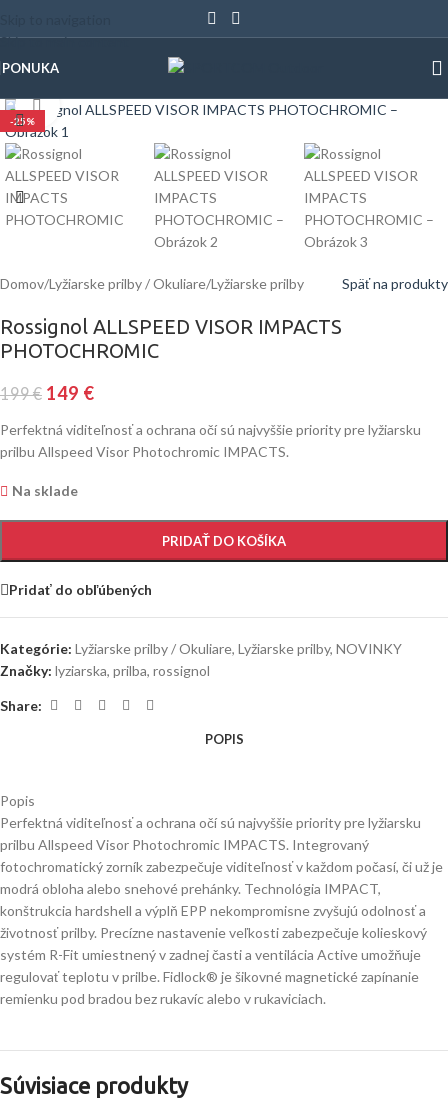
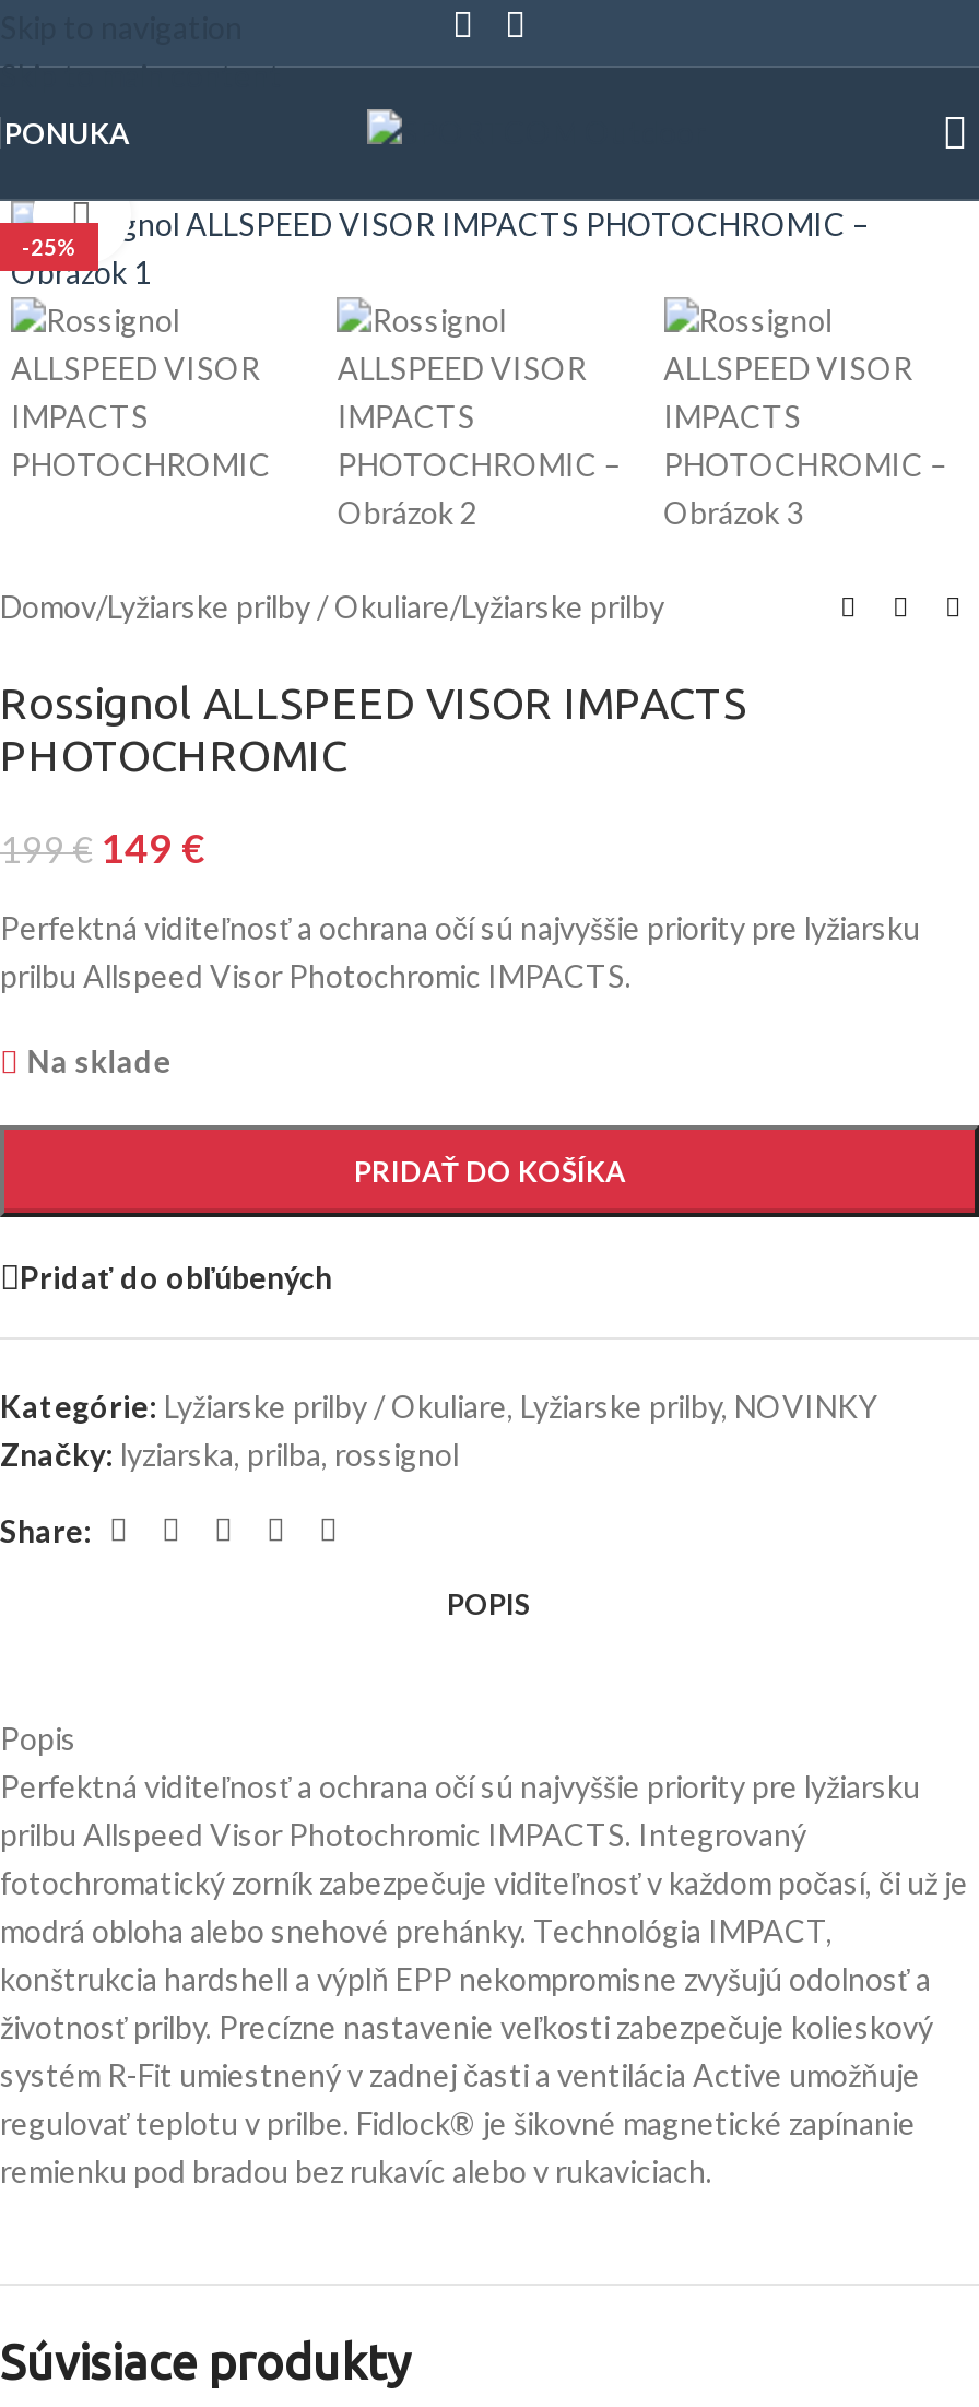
[342,275,448,292] Späť na produkty -> none

